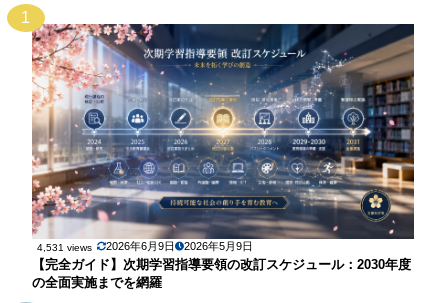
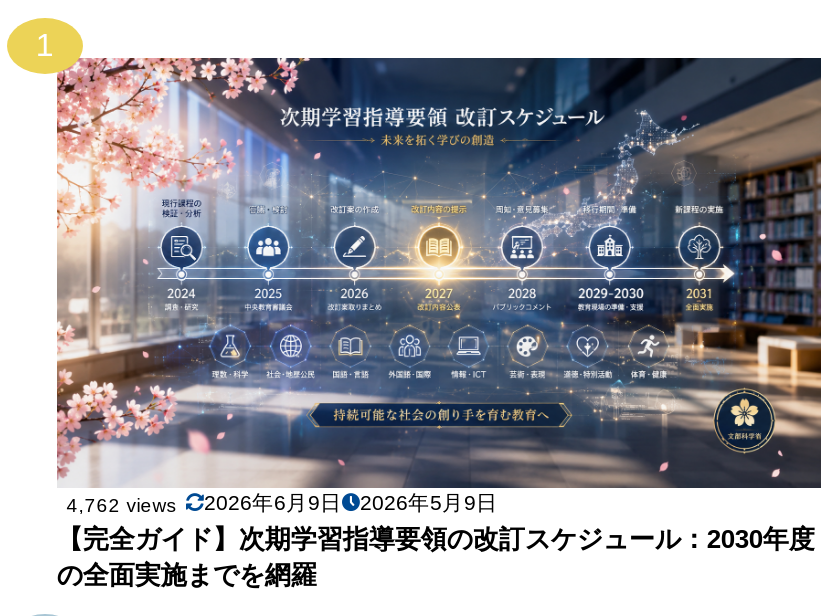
[37,240,252,253] 4,531 views 2026年6月9日 2026年5月9日 -> [66,491,498,516] 4,762 views 2026年6月9日 2026年5月9日

